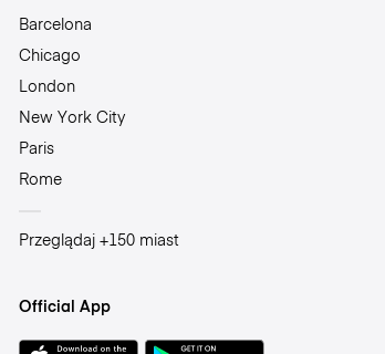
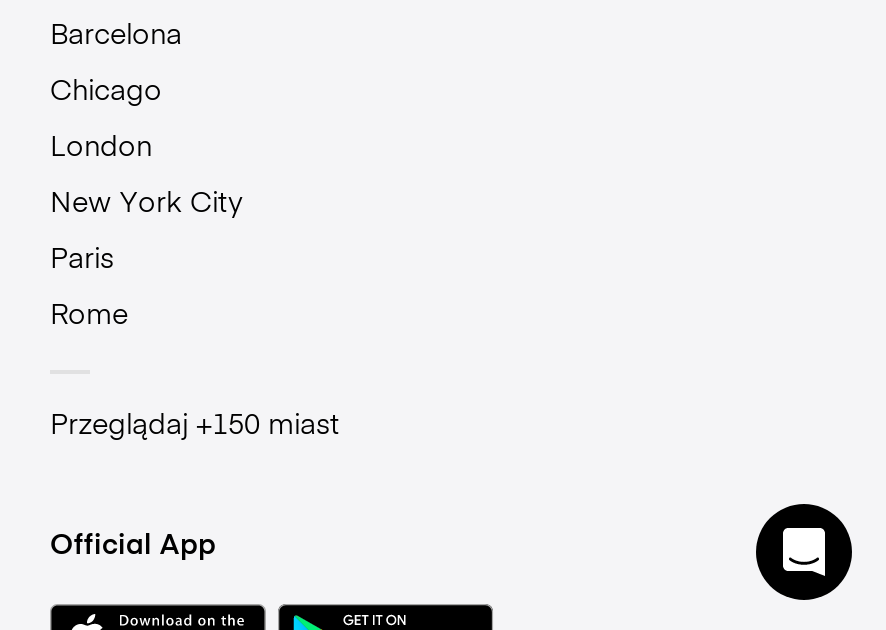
none -> [754,502,854,602] [image]

